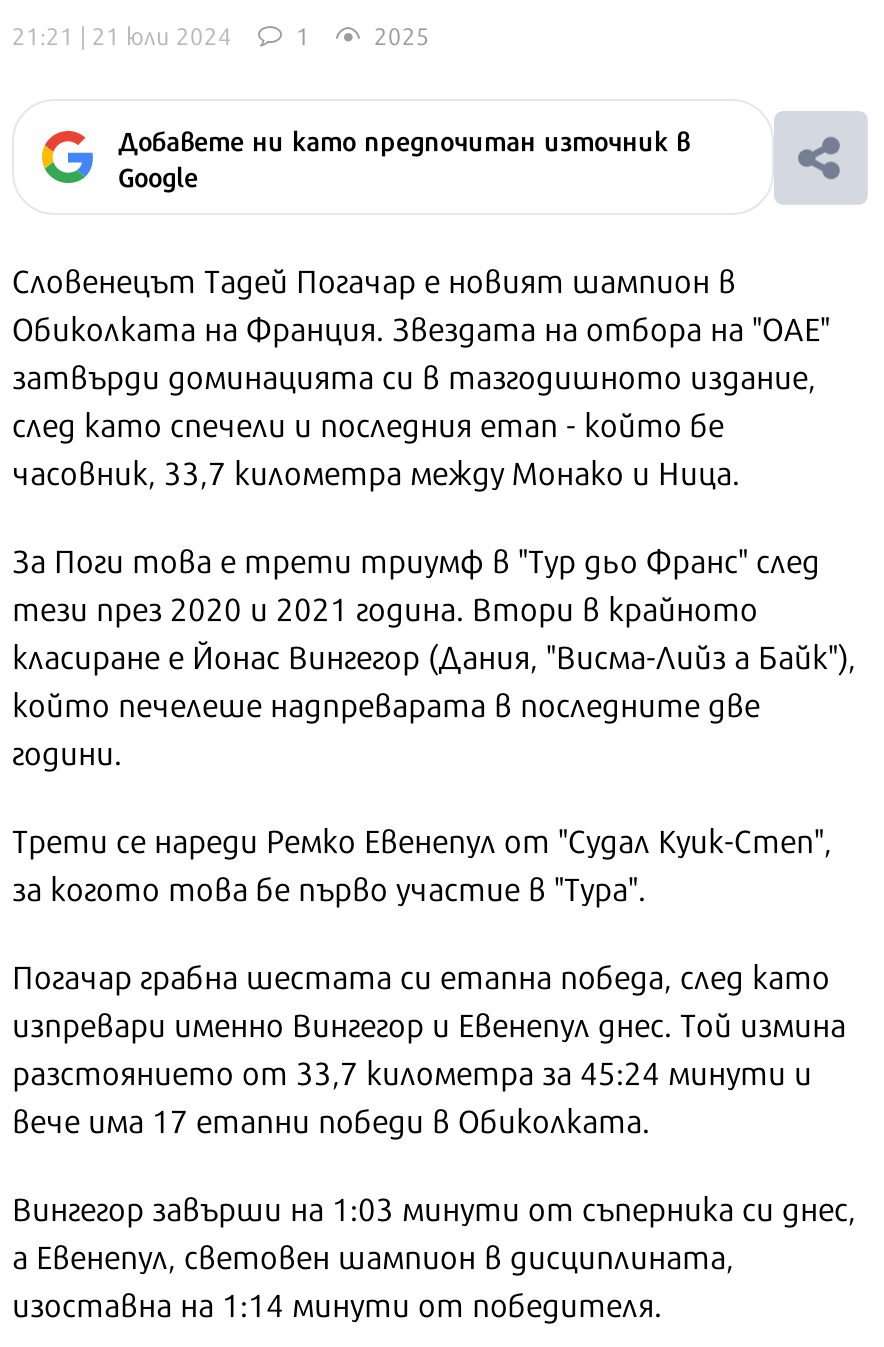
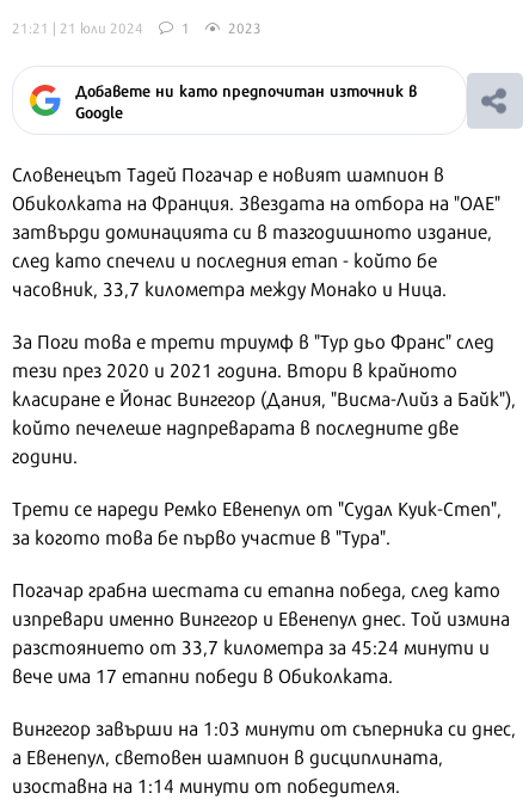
[374,17,430,53] 2025 -> [228,17,262,38] 2023

